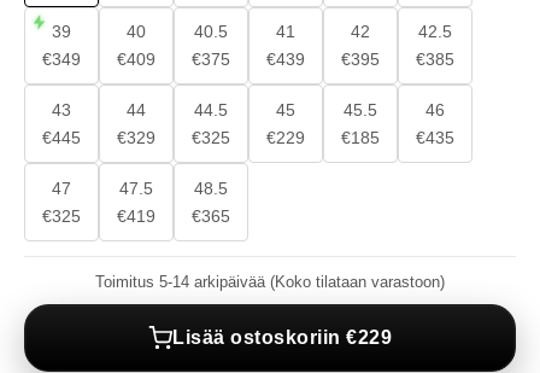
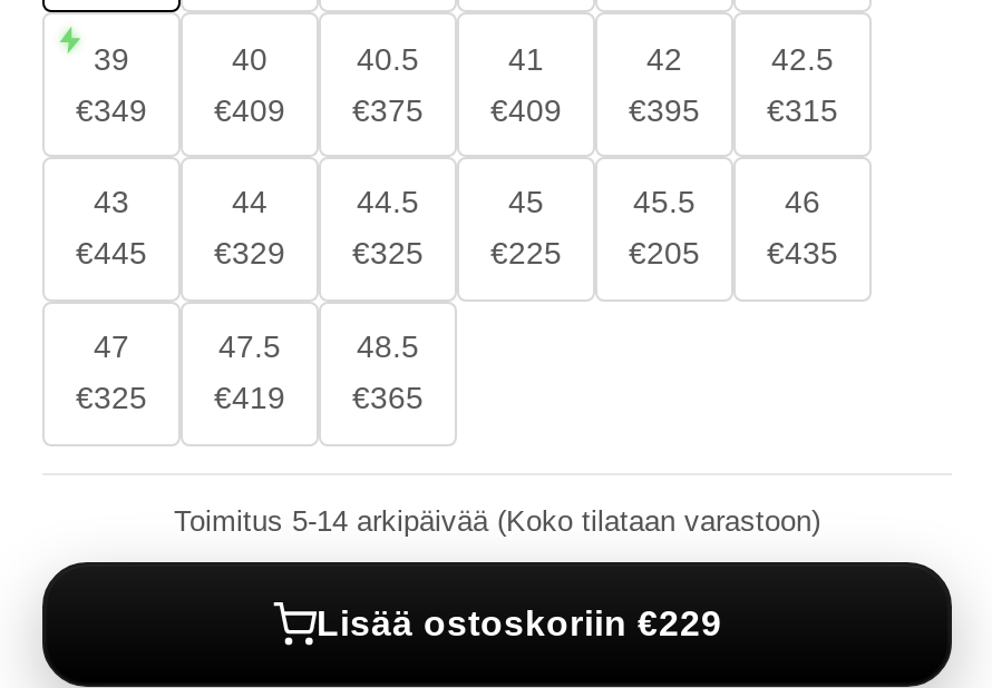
[266,49,305,69] €439 -> [490,91,562,127] €409
[416,49,454,69] €385 -> [767,91,838,127] €315
[266,128,305,147] €229 -> [490,236,562,271] €225
[341,128,380,147] €185 -> [629,236,700,271] €205

